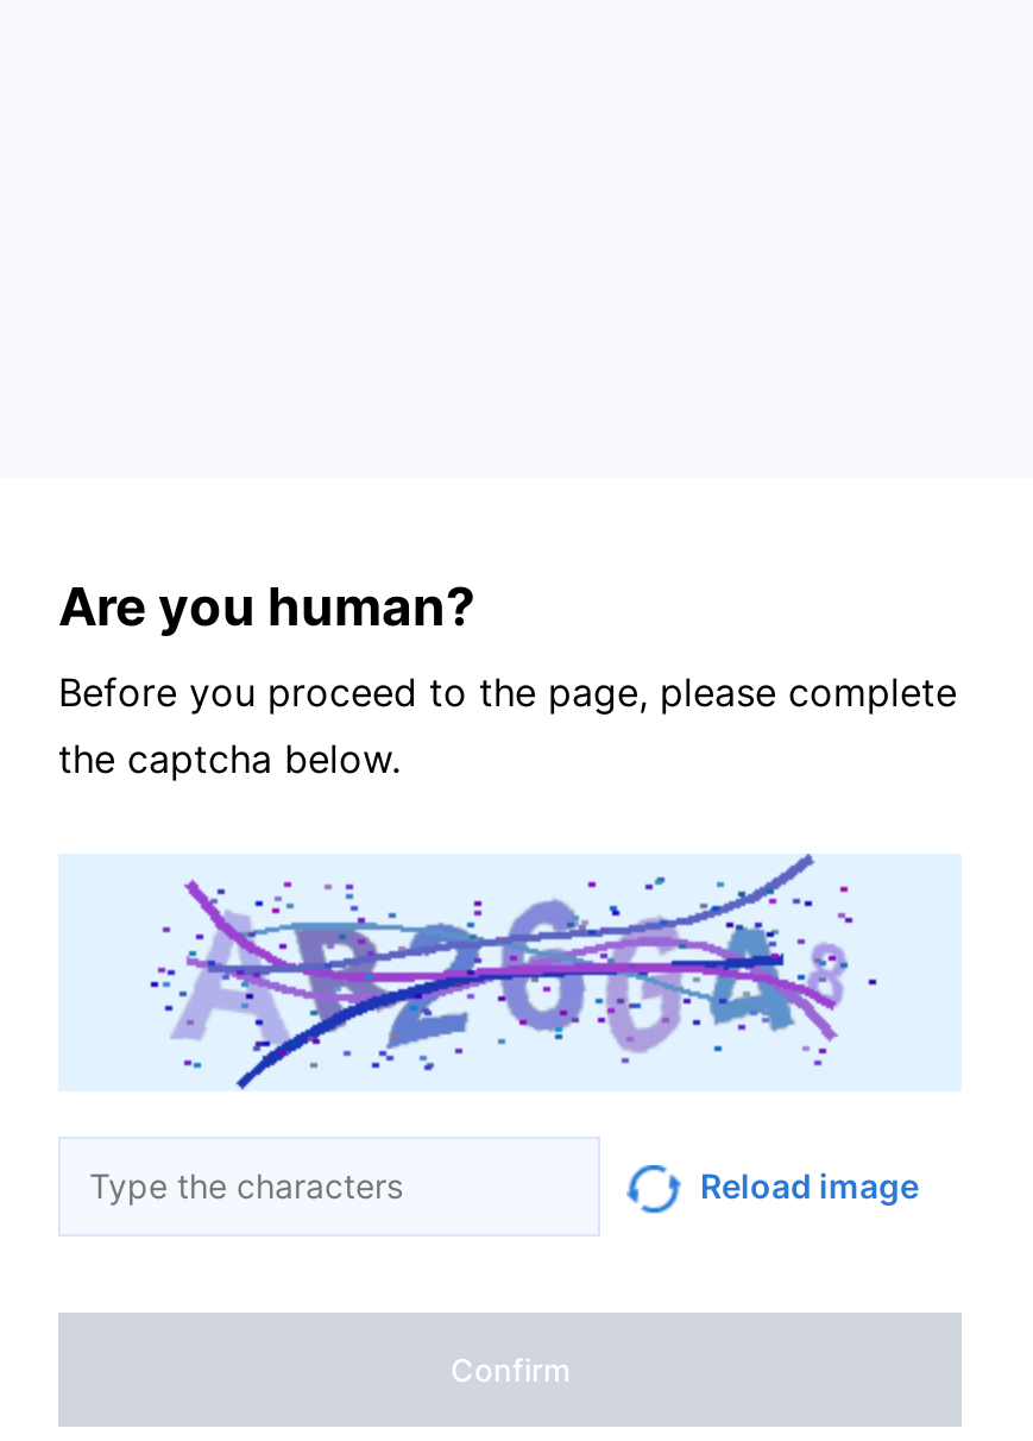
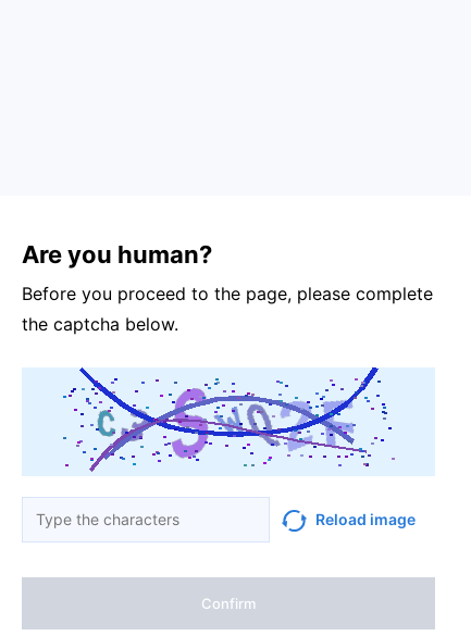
[149,854,878,1091] [image] -> [62,366,396,474] [image]

